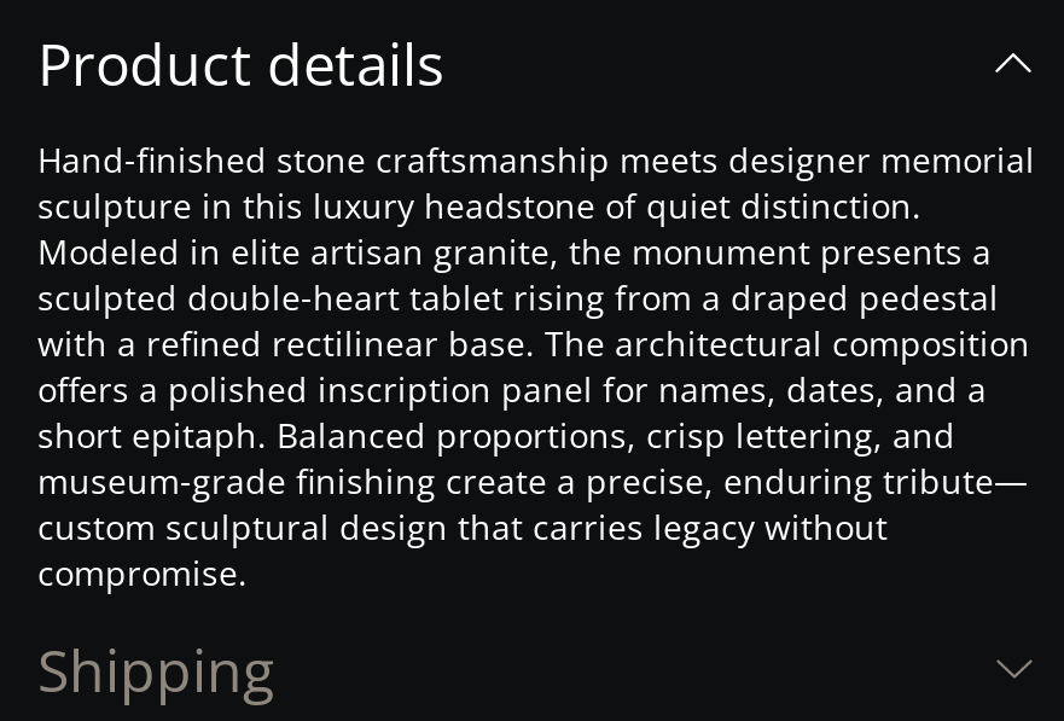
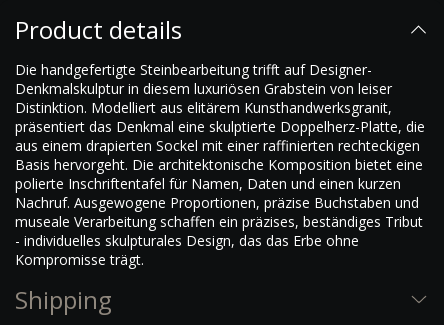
[37,136,1035,595] Hand-finished stone craftsmanship meets designer memorial | sculpture in this luxury headstone of quiet distinction. | Modeled in elite artisan granite, the monument presents a | sculpted double-heart tablet rising from a draped pedestal | with a refined rectilinear base. The architectural composition | offers a polished inscription panel for names, dates, and a | short epitaph. Balanced proportions, crisp lettering, and | museum-grade finishing create a precise, enduring tribute— | custom sculptural design that carries legacy without | compromise. -> [14,60,424,269] Die handgefertigte Steinbearbeitung trifft auf Designer- | Denkmalskulptur in diesem luxuriösen Grabstein von leiser | Distinktion. Modelliert aus elitärem Kunsthandwerksgranit, | präsentiert das Denkmal eine skulptierte Doppelherz-Platte, die | aus einem drapierten Sockel mit einer raffinierten rechteckigen | Basis hervorgeht. Die architektonische Komposition bietet eine | polierte Inschriftentafel für Namen, Daten und einen kurzen | Nachruf. Ausgewogene Proportionen, präzise Buchstaben und | museale Verarbeitung schaffen ein präzises, beständiges Tribut | - individuelles skulpturales Design, das das Erbe ohne | Kompromisse trägt.

